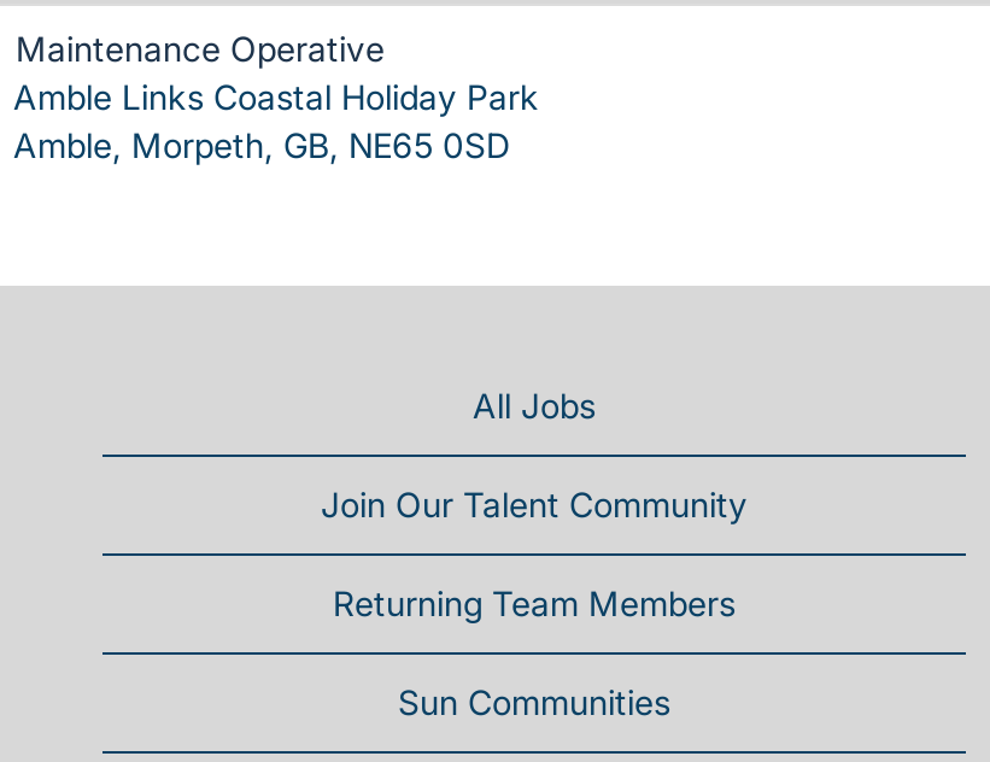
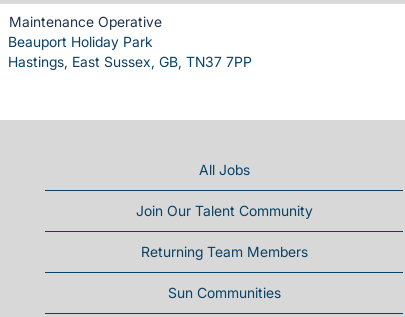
[13,75,539,164] Amble Links Coastal Holiday Park | Amble, Morpeth, GB, NE65 0SD -> [8,32,252,69] Beauport Holiday Park | Hastings, East Sussex, GB, TN37 7PP

